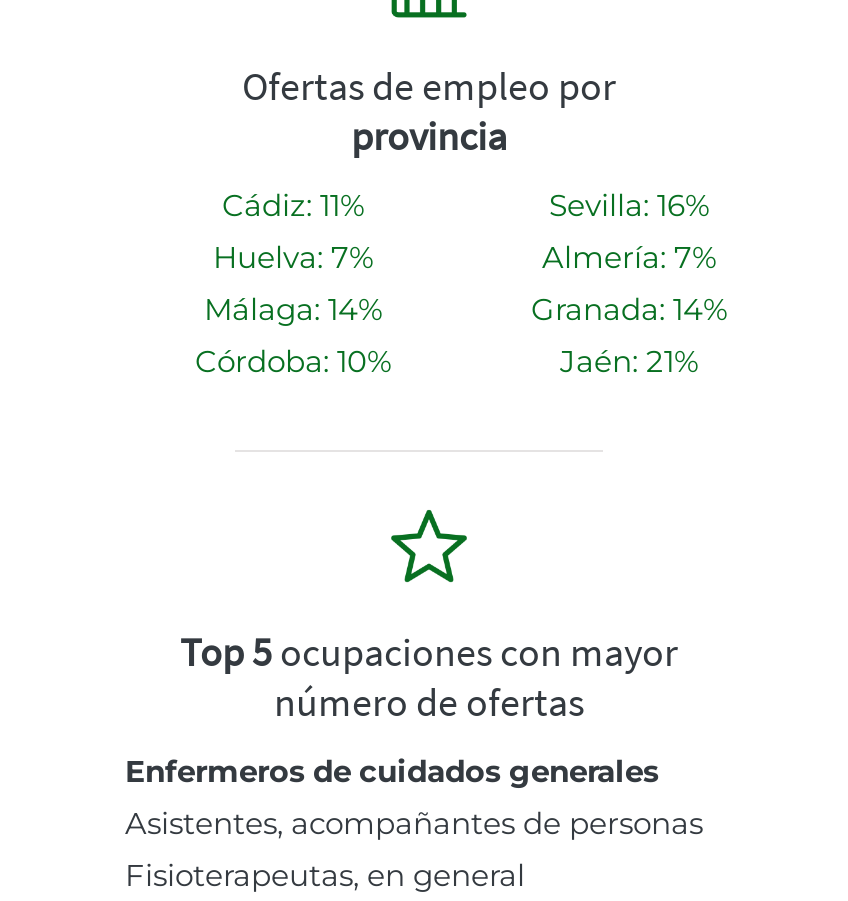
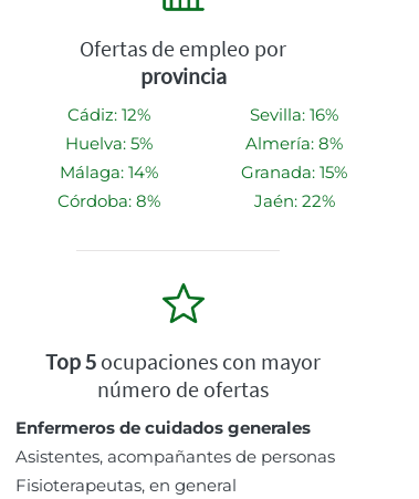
[222,186,364,224] Cádiz: 11% -> [67,104,150,125] Cádiz: 12%
[213,238,373,276] Huelva: 7% -> [65,132,152,153] Huelva: 5%
[542,238,716,276] Almería: 7% -> [245,132,343,153] Almería: 8%
[531,290,727,328] Granada: 14% -> [241,161,347,182] Granada: 15%
[195,342,391,380] Córdoba: 10% -> [57,190,160,211] Córdoba: 8%
[560,342,698,380] Jaén: 21% -> [254,190,334,211] Jaén: 22%

